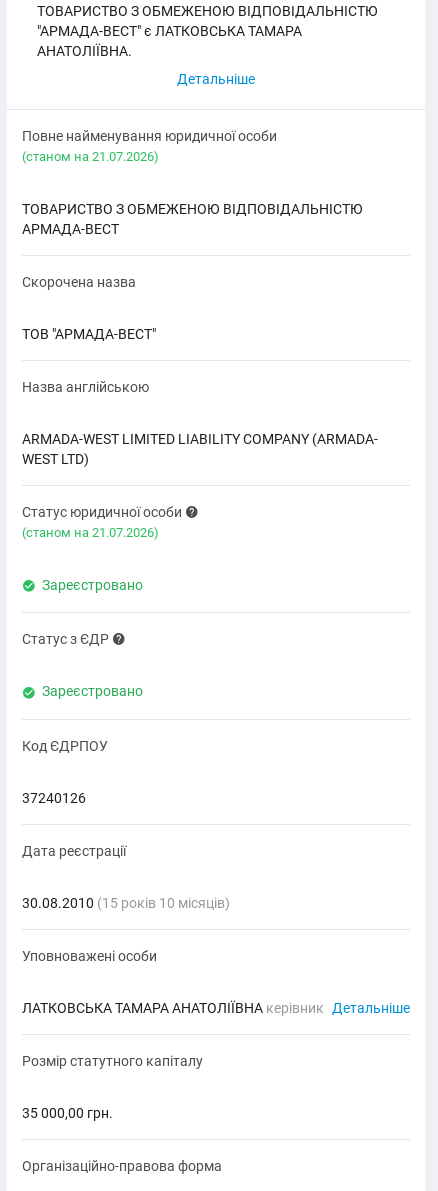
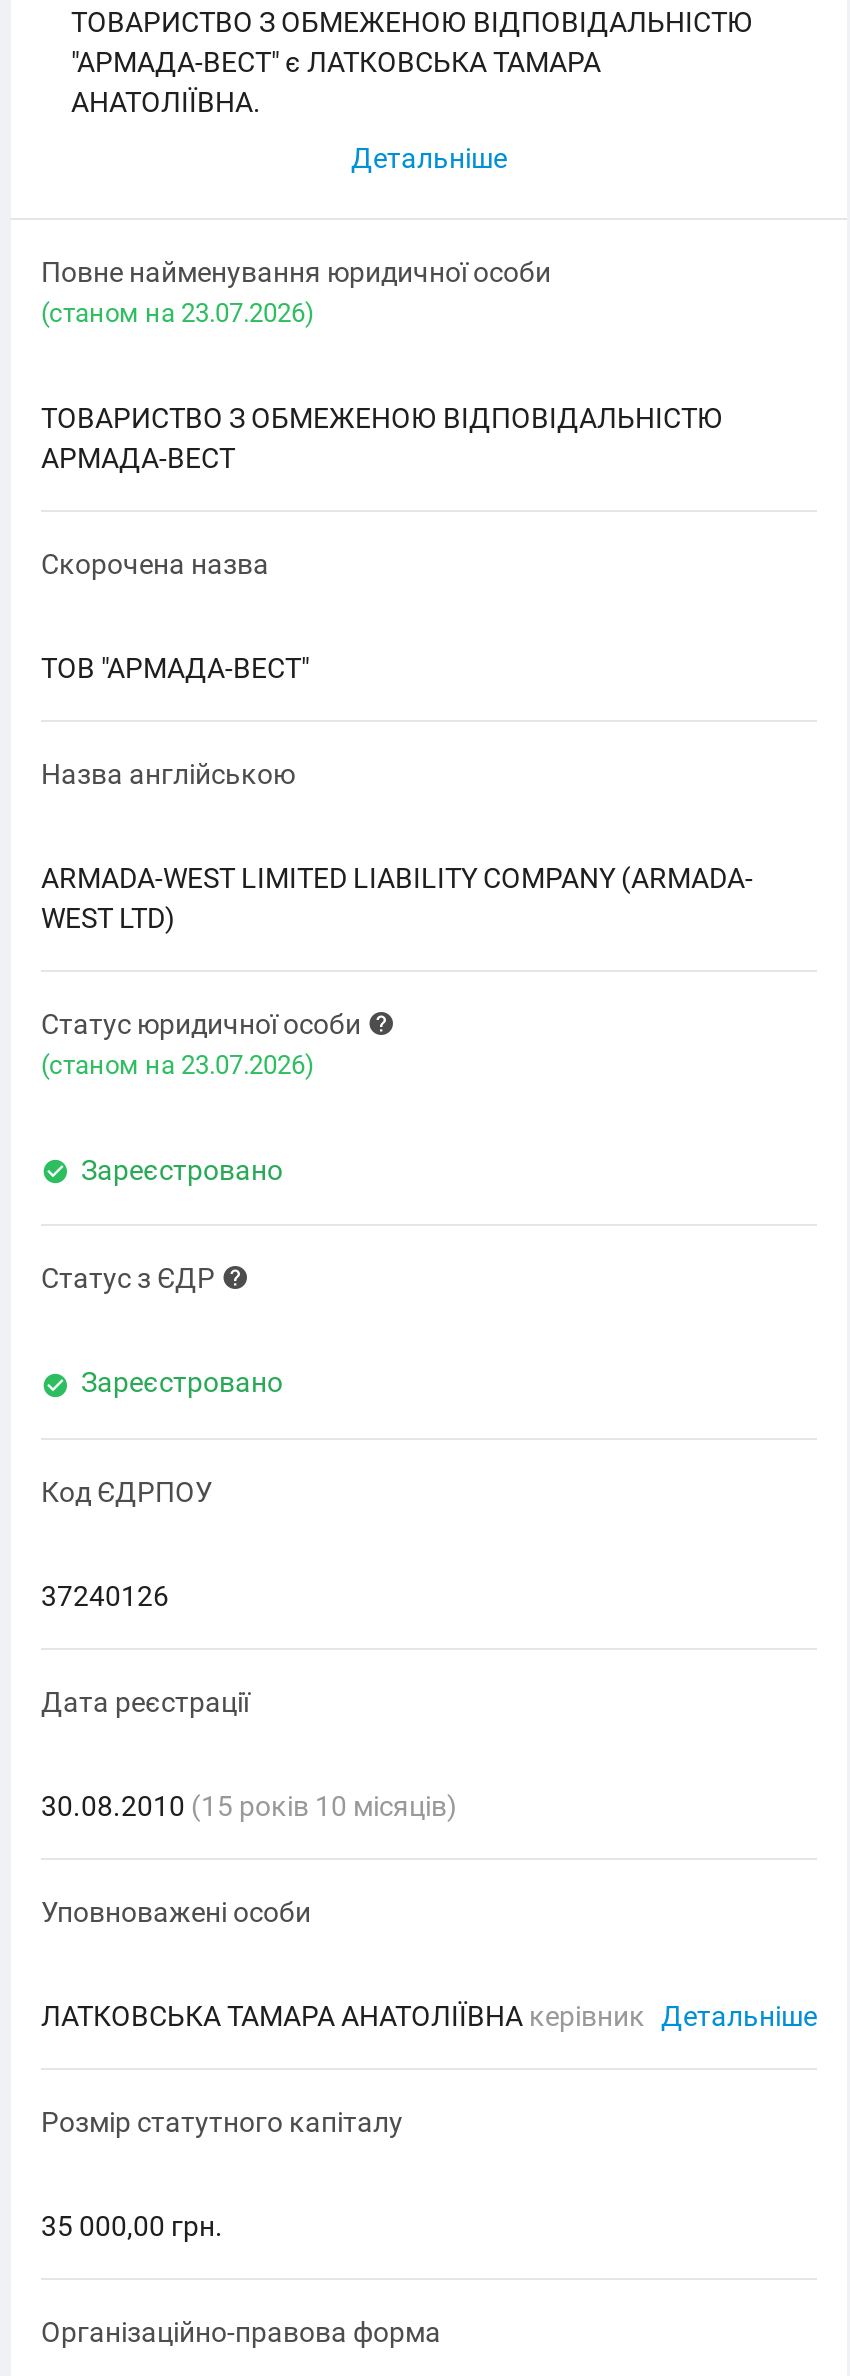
[22,149,159,164] (cтаном на 21.07.2026) -> [41,298,315,328] (cтаном на 23.07.2026)
[22,525,159,540] (cтаном на 21.07.2026) -> [41,1050,315,1080] (cтаном на 23.07.2026)

